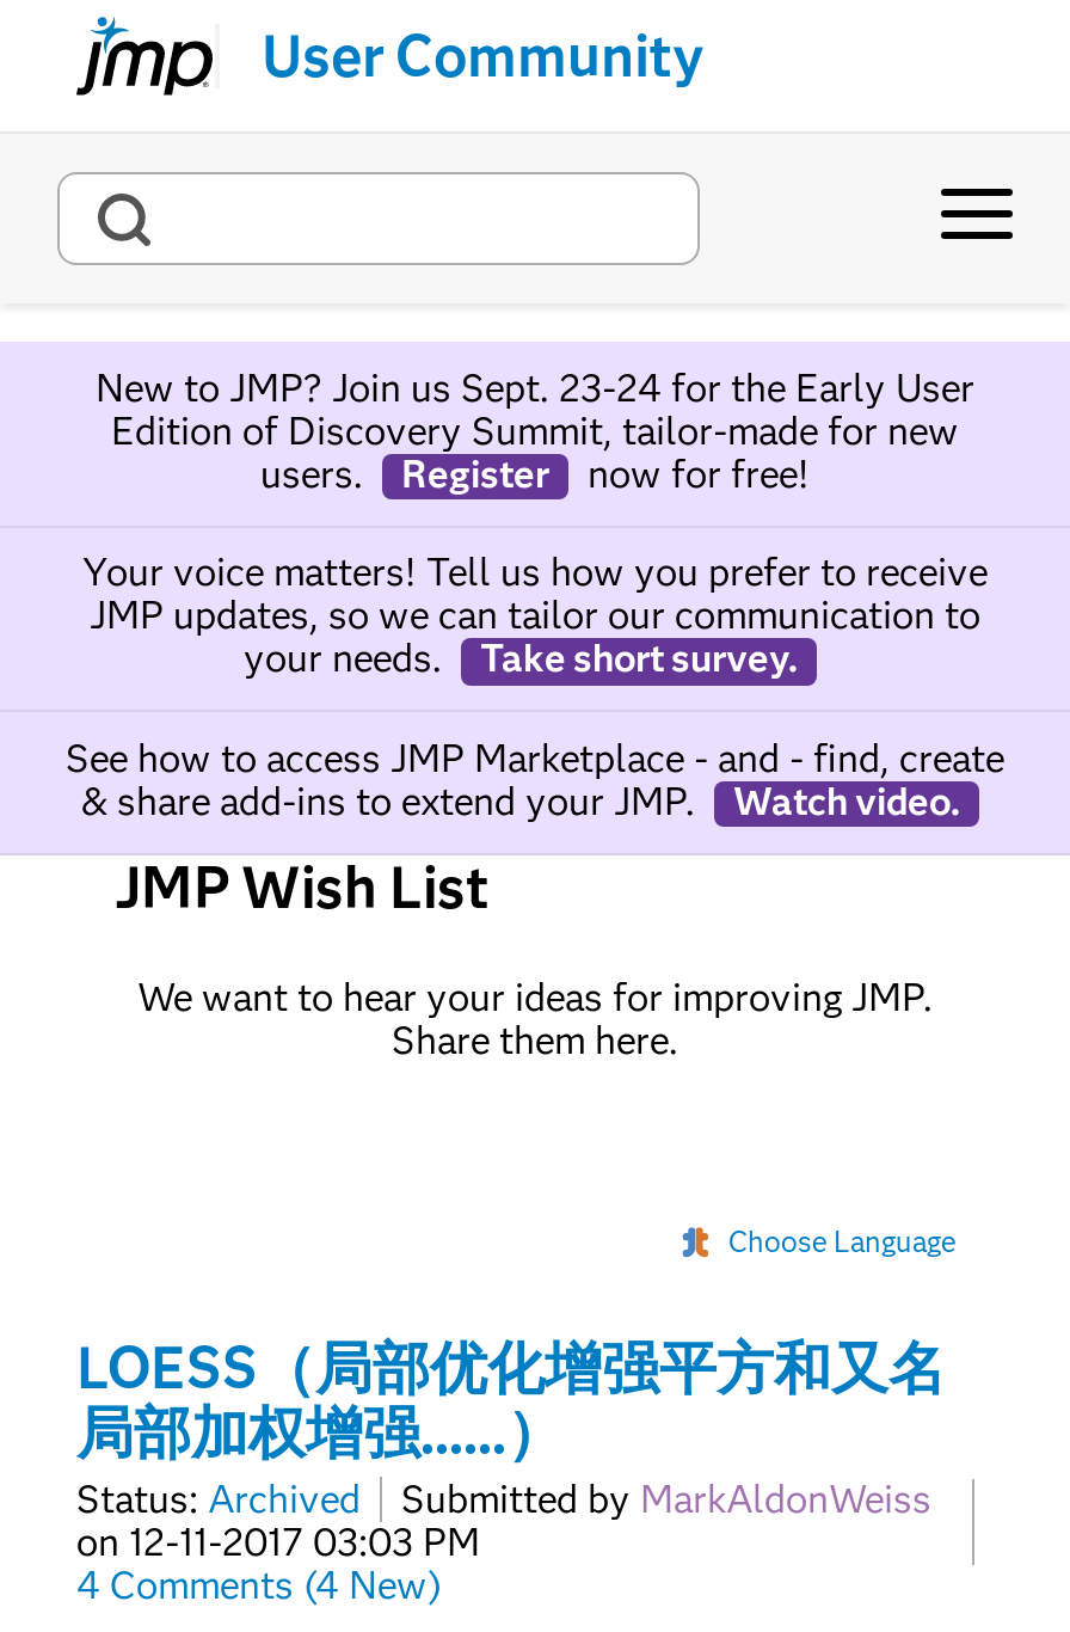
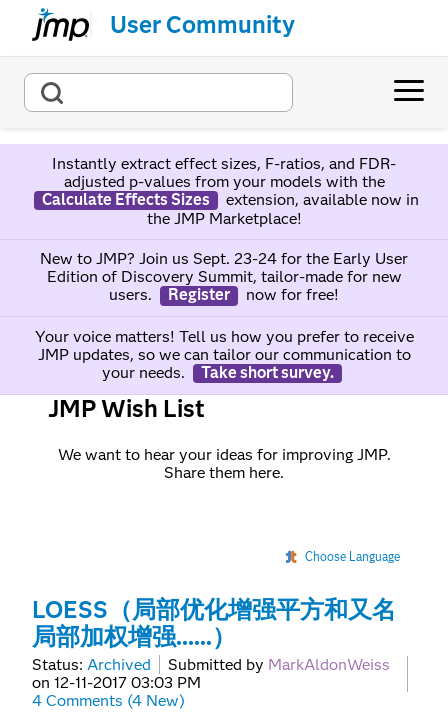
none -> [41,154,418,228] Instantly extract effect sizes, F-ratios, and FDR- | adjusted p-values from your models with the | Calculate Effects Sizes | extension, available now in | the JMP Marketplace!
moved [82,365,988,681] -> [34,249,413,382]: New to JMP? Join us Sept. 23-24 for the Early User | Edition of Discovery Summit, tailor-made for new | users. | ... | your needs. | Take short survey.
[66,735,1004,823] See how to access JMP Marketplace - and - find, create | & share add-ins to extend your JMP. | Watch video. -> none

